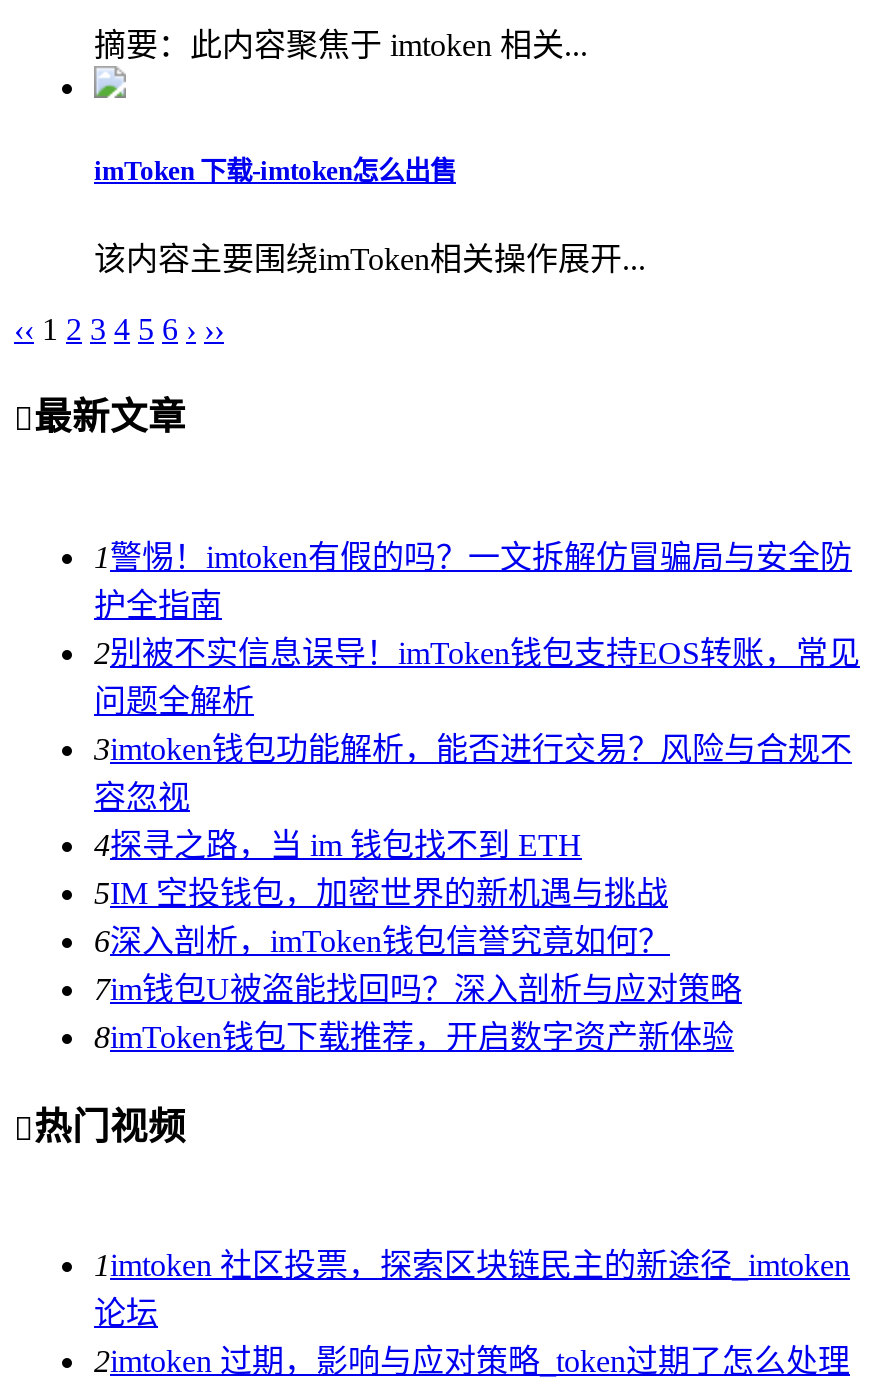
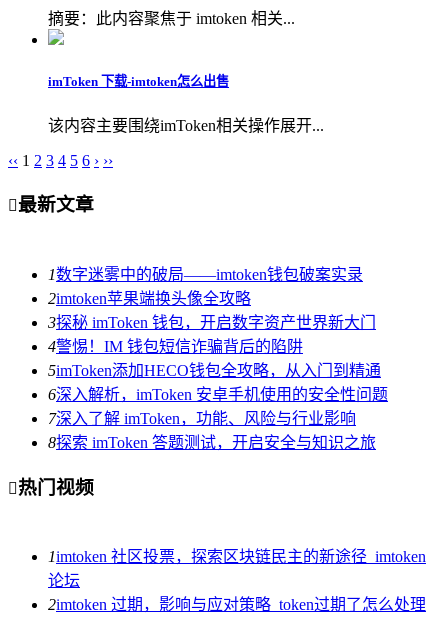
[94,540,860,1054] 1警惕！imtoken有假的吗？一文拆解仿冒骗局与安全防 | 护全指南 | 2别被不实信息误导！imToken钱包支持EOS转账，常见 | 问题全解析 | 3imtoken钱包功能解析，能否进行交易？风险与合规不 | 容忽视 | 4探寻之路，当 im 钱包找不到 ETH | 5IM 空投钱包，加密世界的新机遇与挑战 | 6深入剖析，imToken钱包信誉究竟如何？ | 7im钱包U被盗能找回吗？深入剖析与应对策略 | 8imToken钱包下载推荐，开启数字资产新体验 -> [48,266,388,451] 1数字迷雾中的破局——imtoken钱包破案实录 | 2imtoken苹果端换头像全攻略 | 3探秘 imToken 钱包，开启数字资产世界新大门 | 4警惕！IM 钱包短信诈骗背后的陷阱 | 5imToken添加HECO钱包全攻略，从入门到精通 | 6深入解析，imToken 安卓手机使用的安全性问题 | 7深入了解 imToken，功能、风险与行业影响 | 8探索 imToken 答题测试，开启安全与知识之旅

